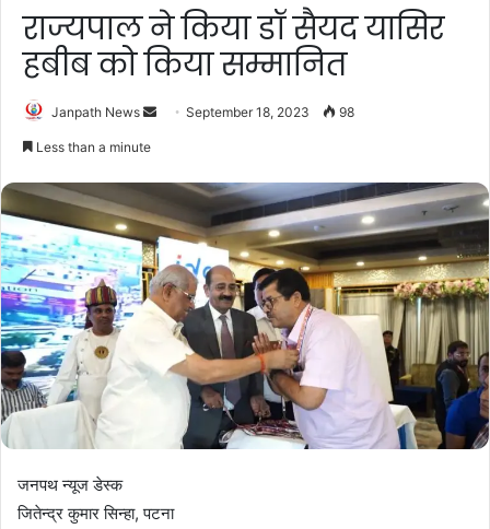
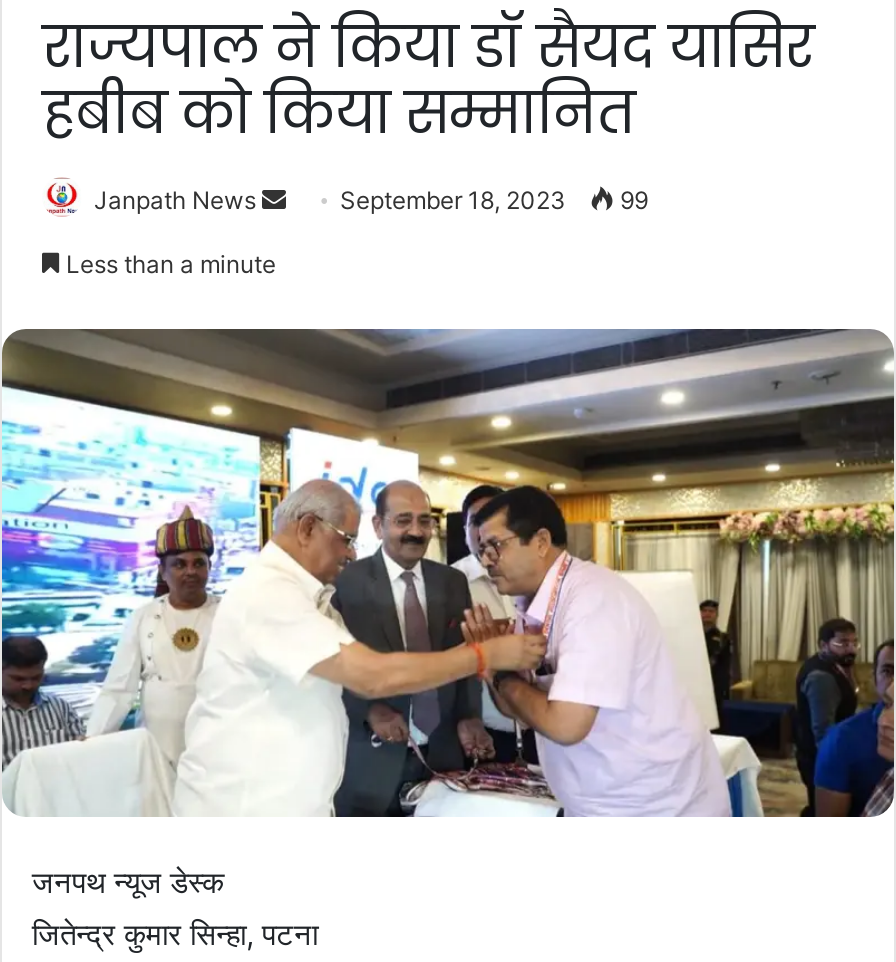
[336,104,354,120] 98 -> [614,185,648,215] 99

